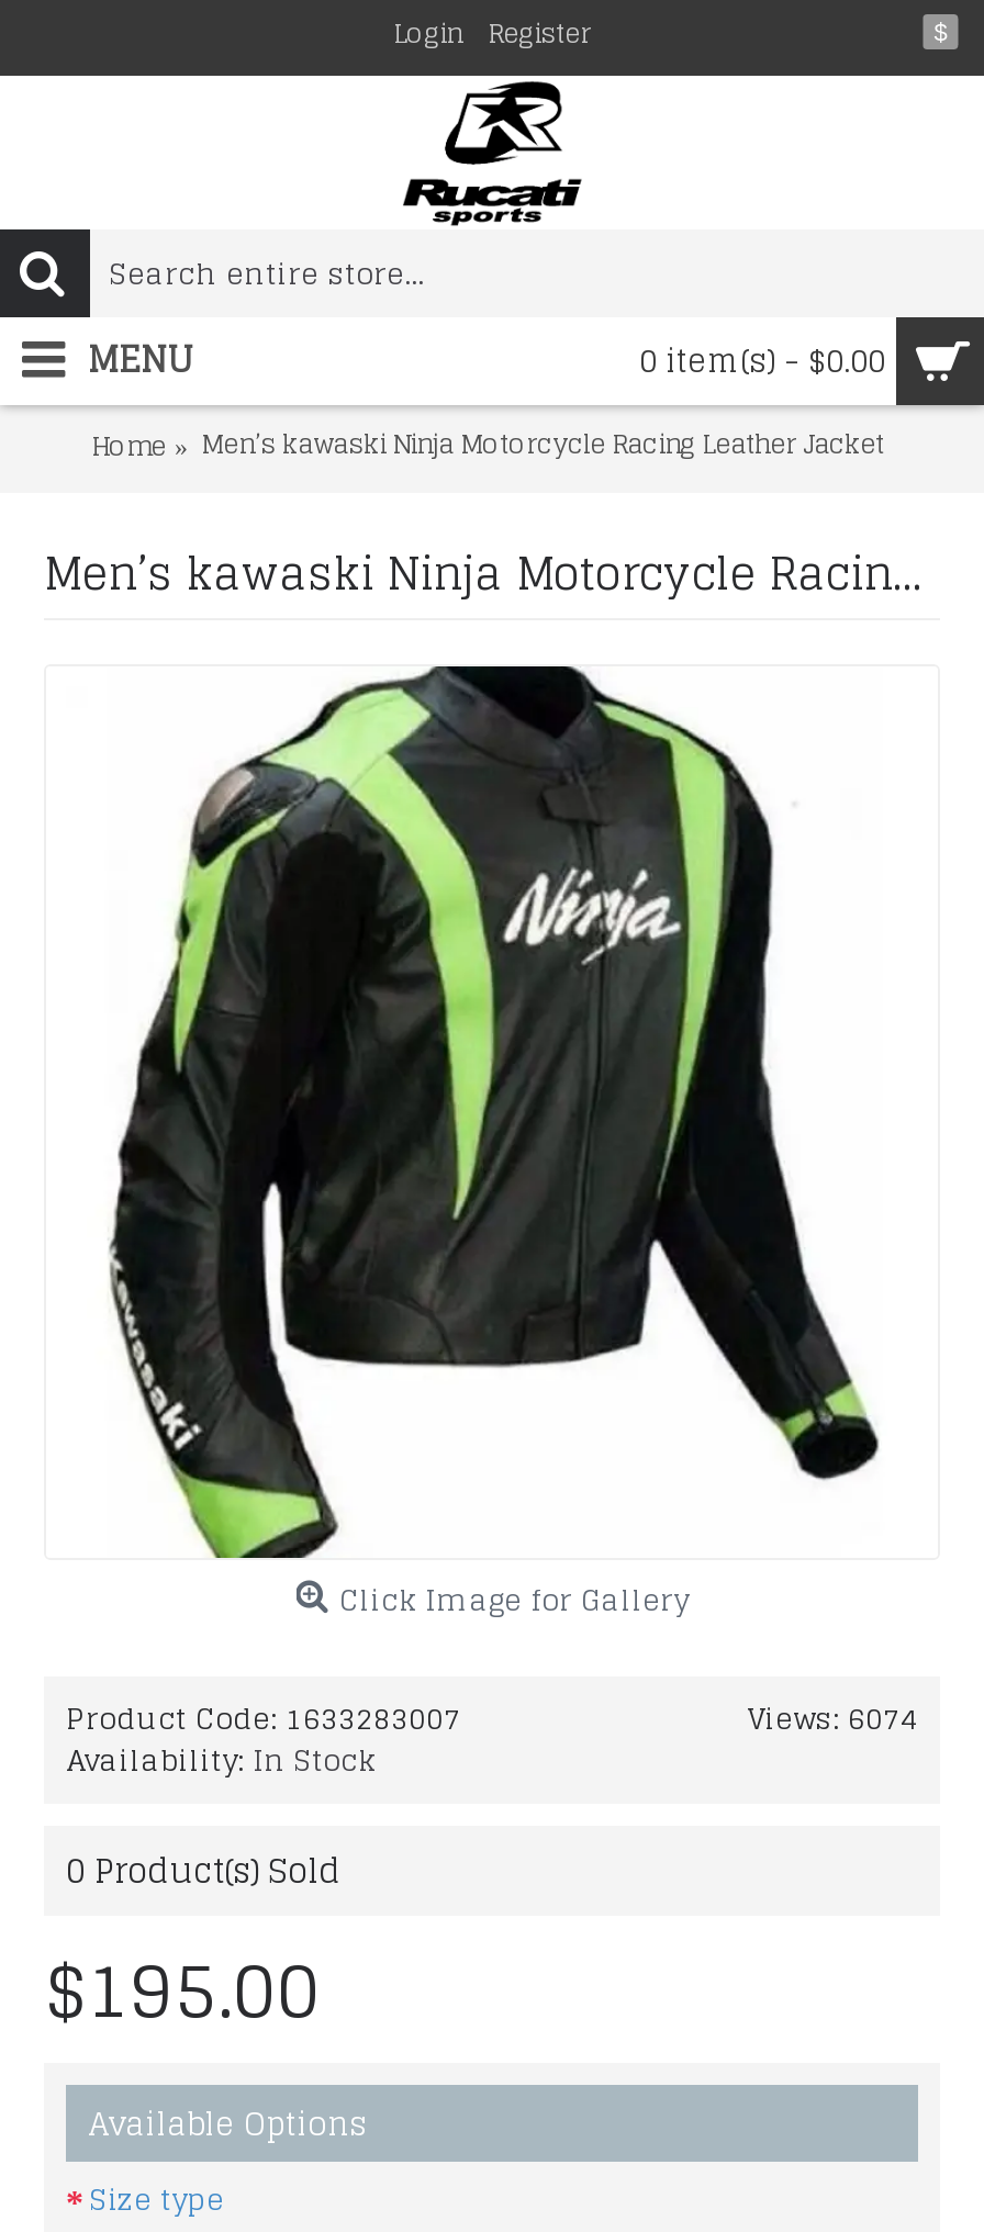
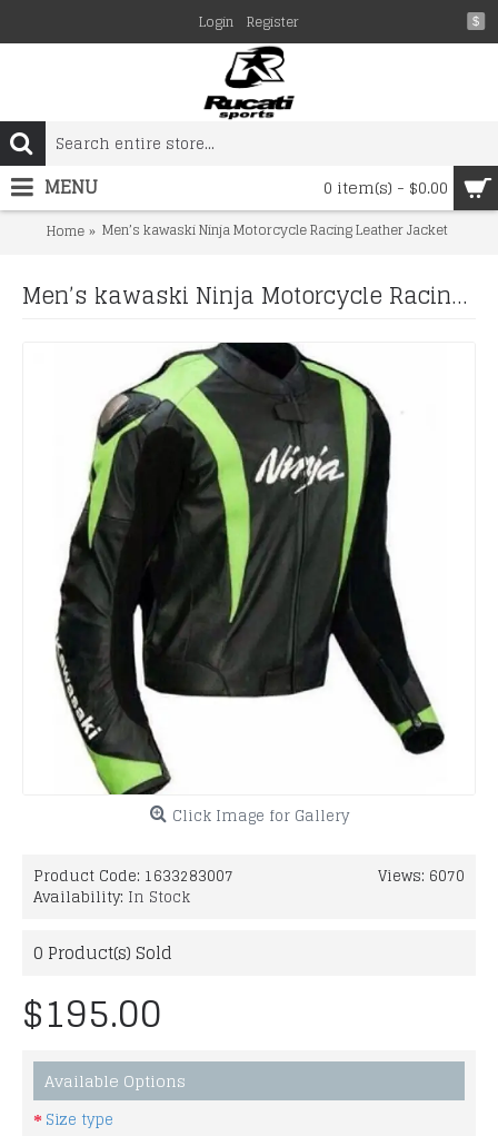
[747,1694,918,1745] Views: 6074 -> [378,863,465,889] Views: 6070

